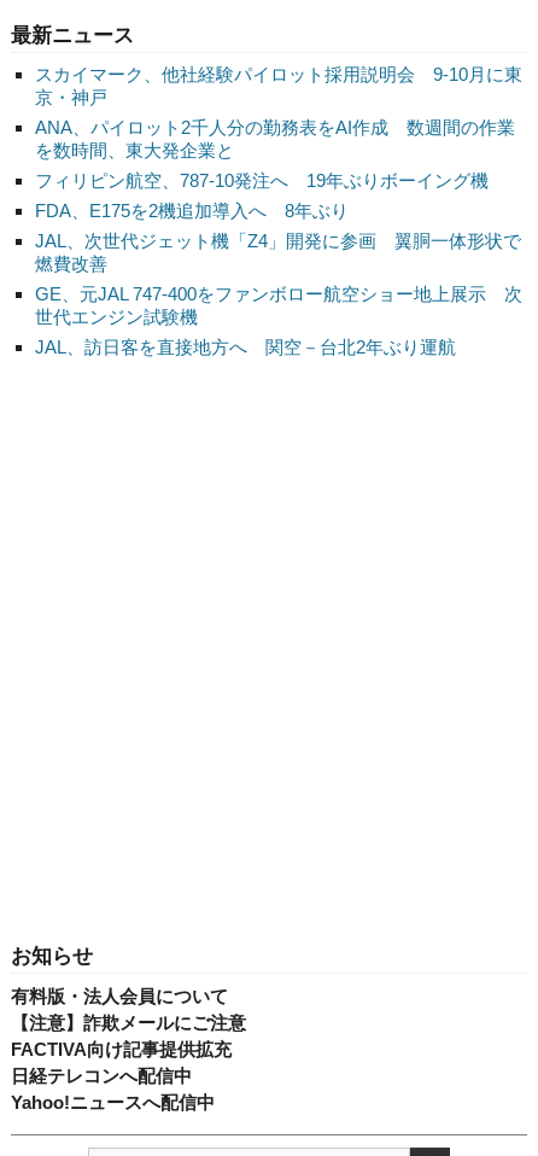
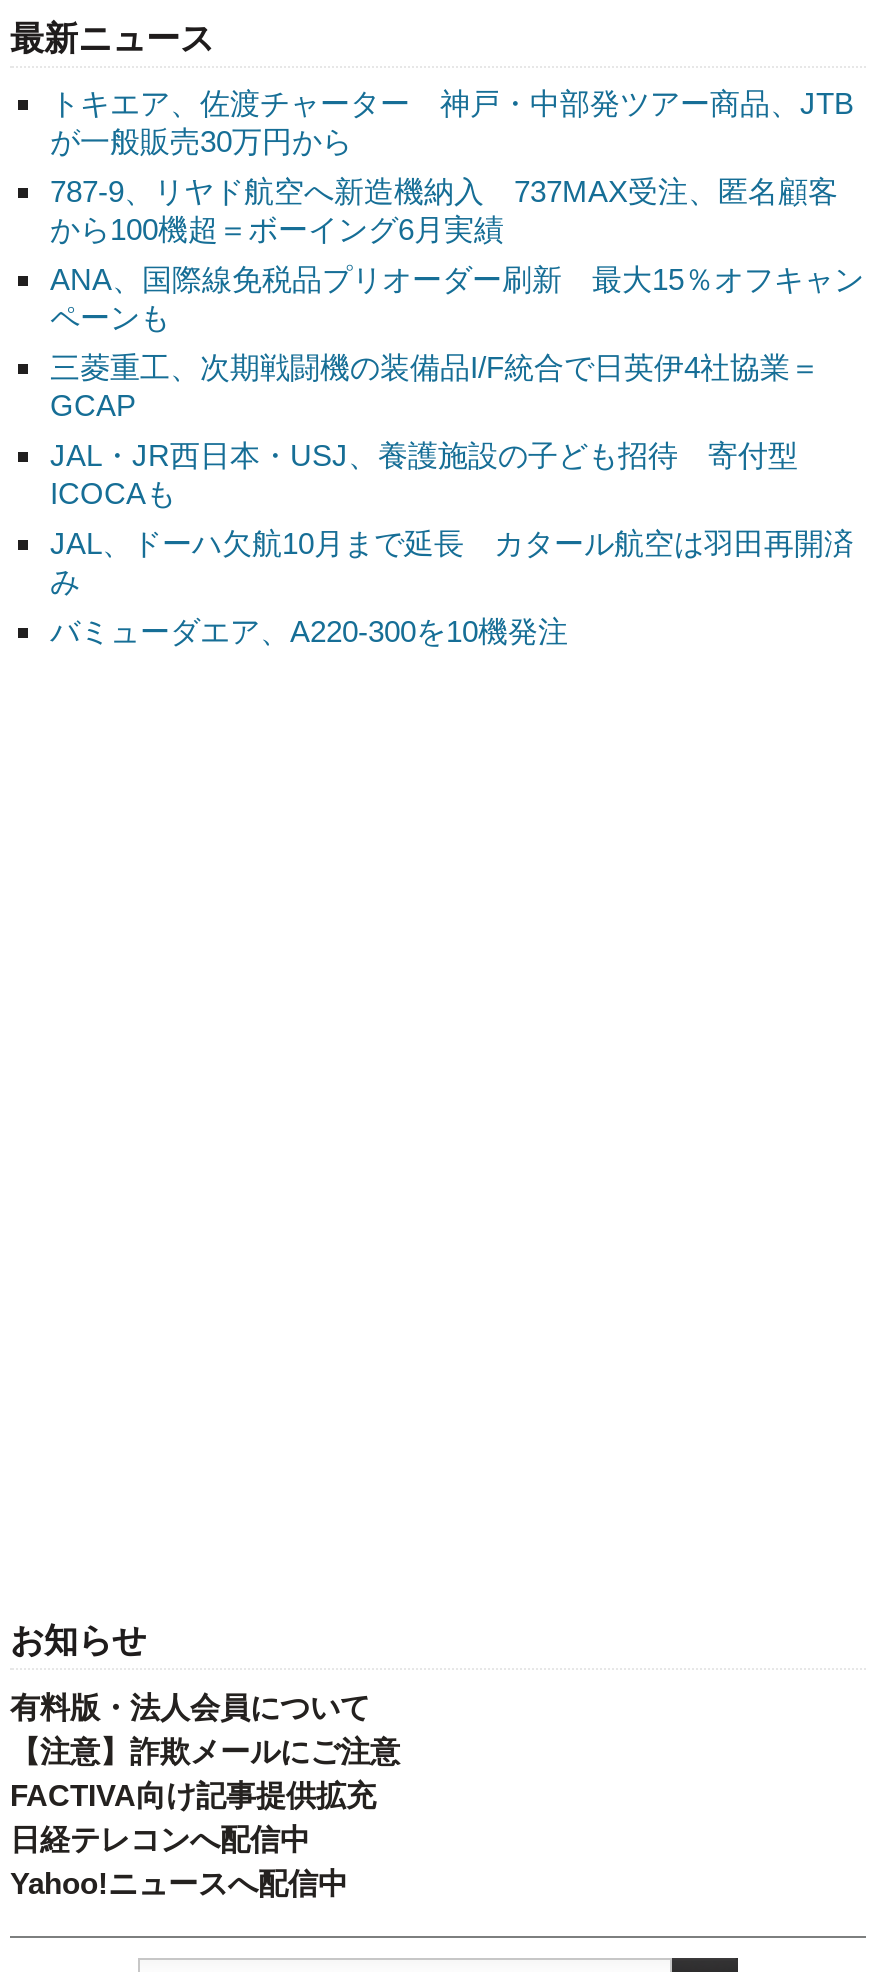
[35,64,522,108] スカイマーク、他社経験パイロット採用説明会 9-10月に東 | 京・神戸 -> [50,86,854,158] トキエア、佐渡チャーター 神戸・中部発ツアー商品、JTB | が一般販売30万円から
[35,117,515,161] ANA、パイロット2千人分の勤務表をAI作成 数週間の作業 | を数時間、東大発企業と -> [50,174,838,246] 787-9、リヤド航空へ新造機納入 737MAX受注、匿名顧客 | から100機超＝ボーイング6月実績
[35,170,489,191] フィリピン航空、787-10発注へ 19年ぶりボーイング機 -> [50,262,864,334] ANA、国際線免税品プリオーダー刷新 最大15％オフキャン | ペーンも
[35,200,349,221] FDA、E175を2機追加導入へ 8年ぶり -> [50,350,820,422] 三菱重工、次期戦闘機の装備品I/F統合で日英伊4社協業＝ | GCAP
[35,231,521,274] JAL、次世代ジェット機「Z4」開発に参画 翼胴一体形状で | 燃費改善 -> [50,438,798,510] JAL・JR西日本・USJ、養護施設の子ども招待 寄付型 | ICOCAも
[35,284,522,327] GE、元JAL 747-400をファンボロー航空ショー地上展示 次 | 世代エンジン試験機 -> [50,526,854,598] JAL、ドーハ欠航10月まで延長 カタール航空は羽田再開済 | み
[35,337,456,357] JAL、訪日客を直接地方へ 関空－台北2年ぶり運航 -> [50,614,568,648] バミューダエア、A220-300を10機発注

